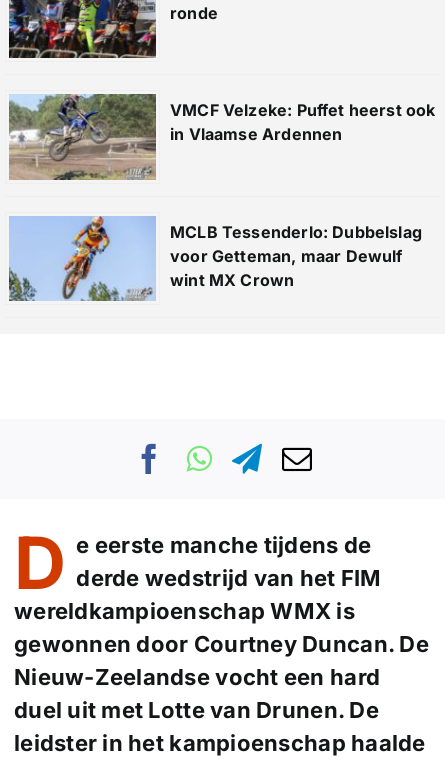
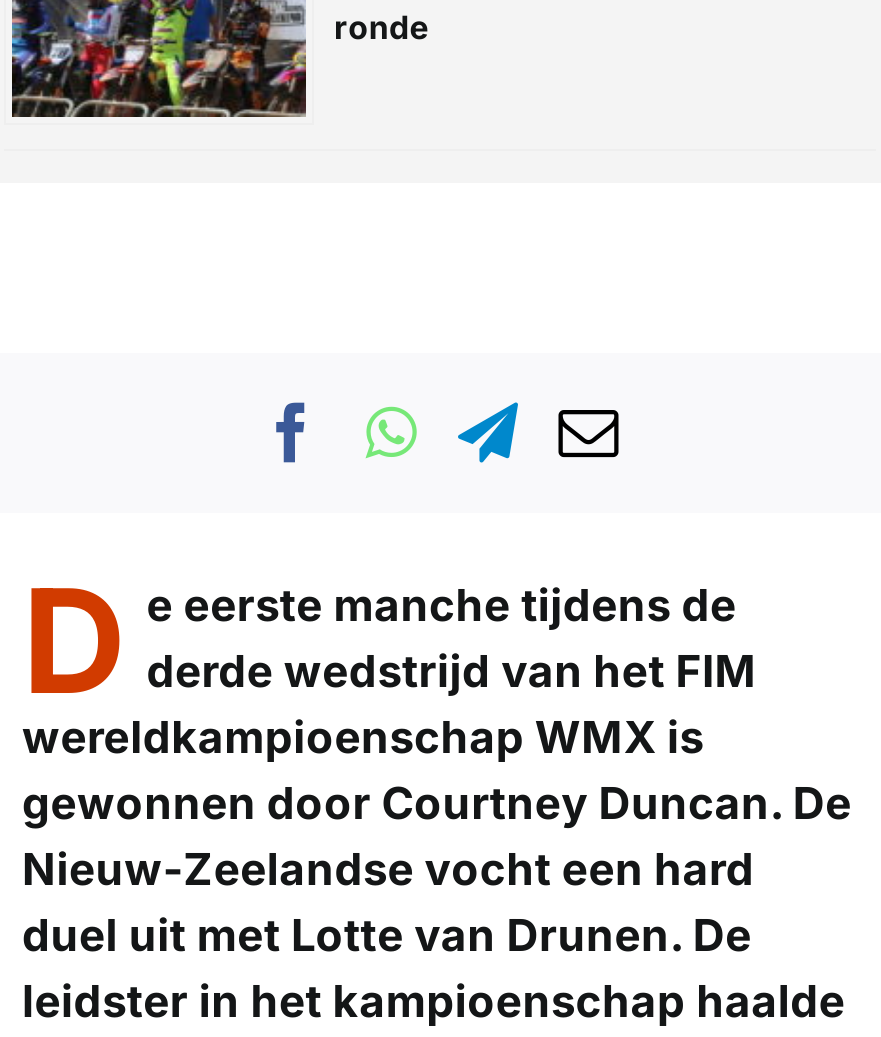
[9,93,436,181] [image] | VMCF Velzeke: Puffet heerst ook | in Vlaamse Ardennen -> none
[9,202,422,302] [image] | MCLB Tessenderlo: Dubbelslag | voor Getteman, maar Dewulf | wint MX Crown -> none

